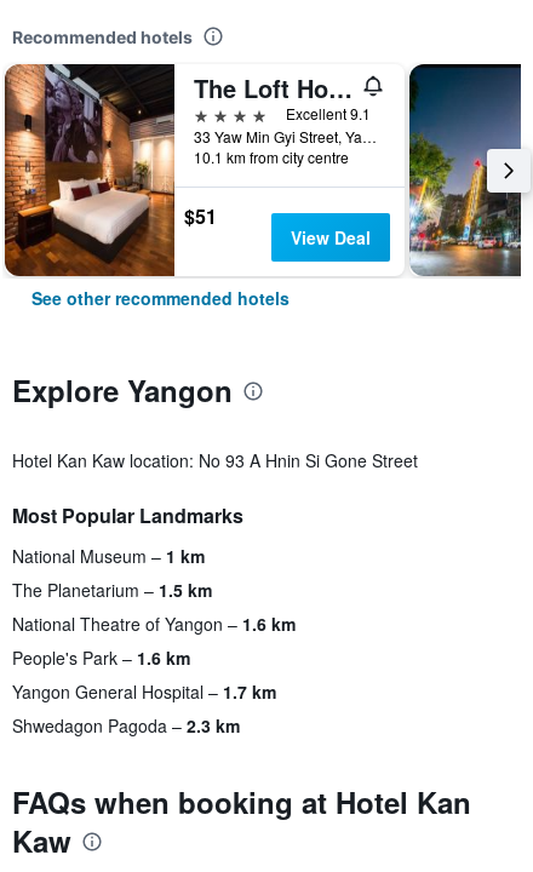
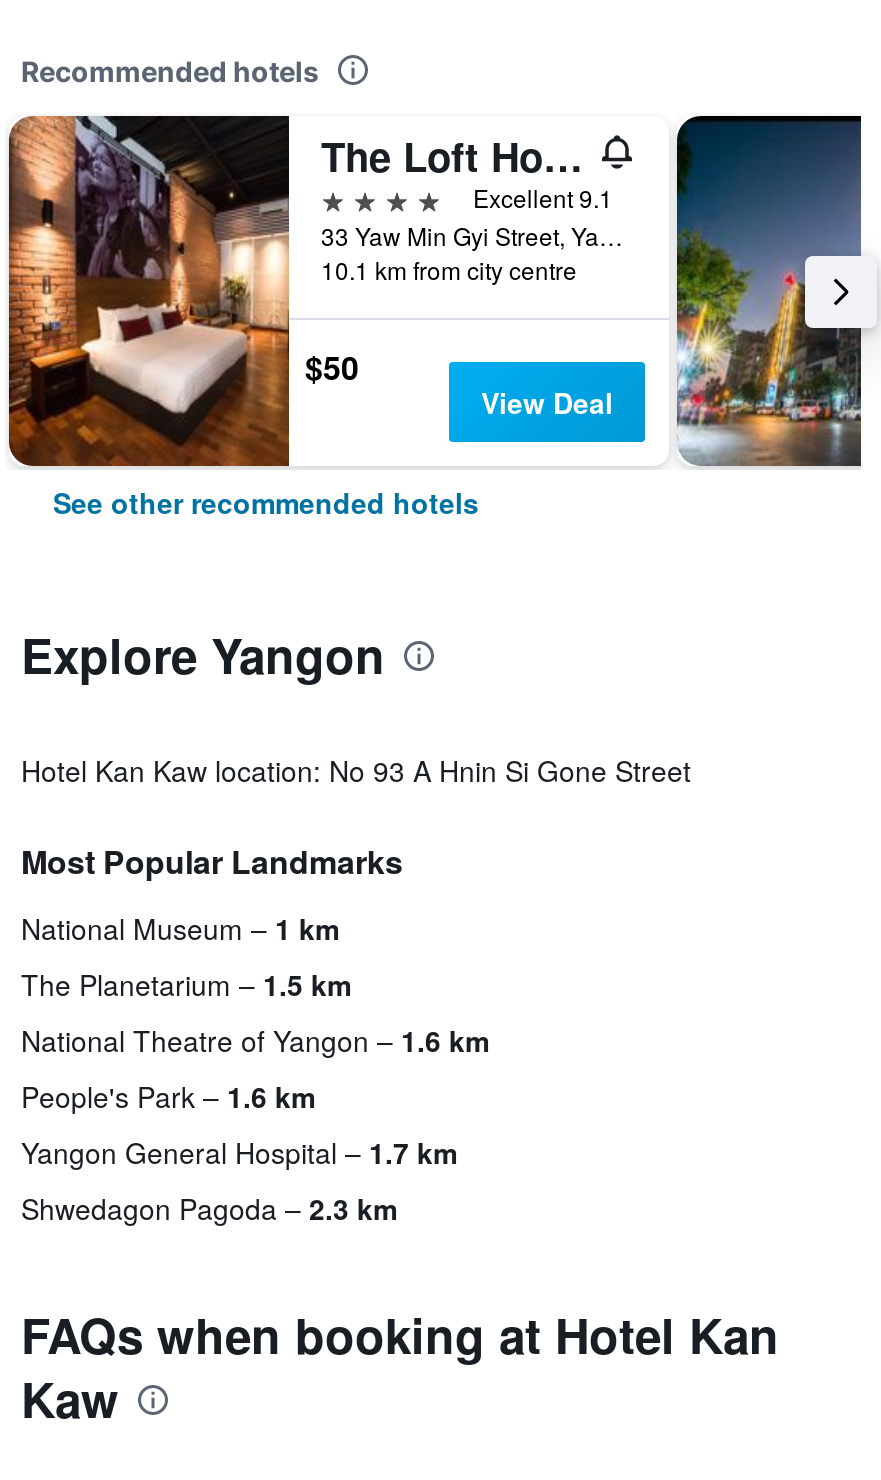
[184,203,217,230] $51 -> [305,345,359,391] $50

